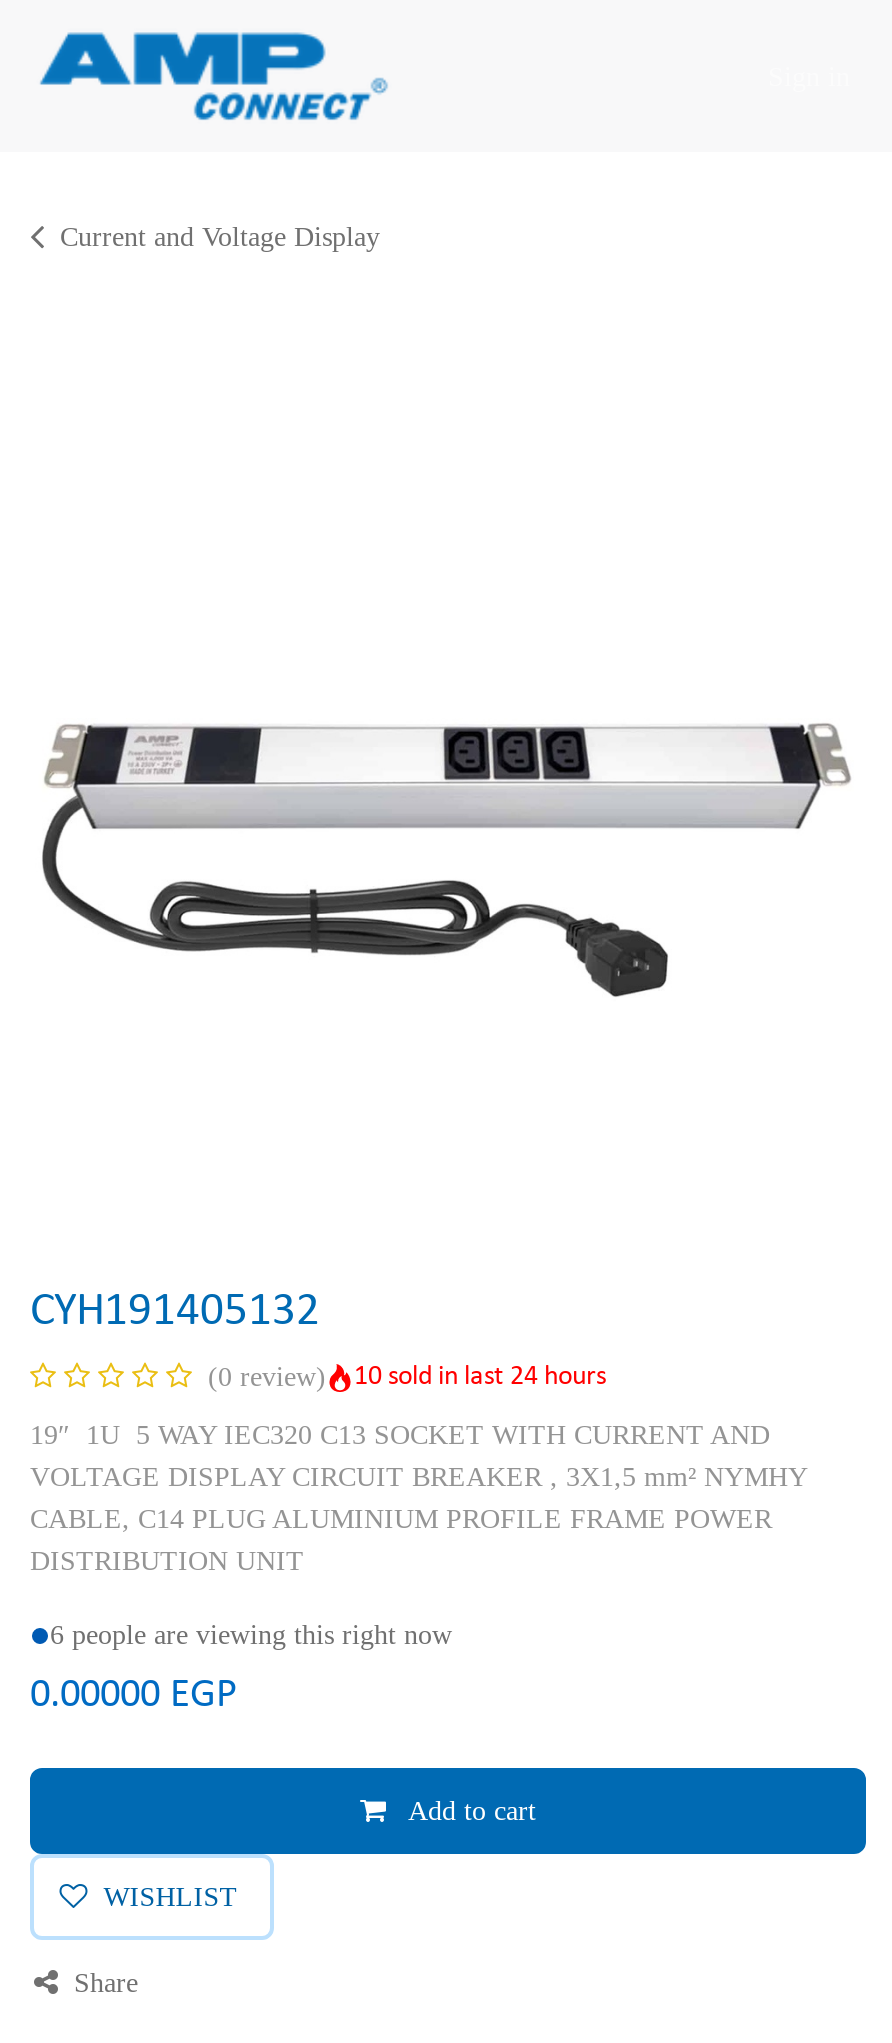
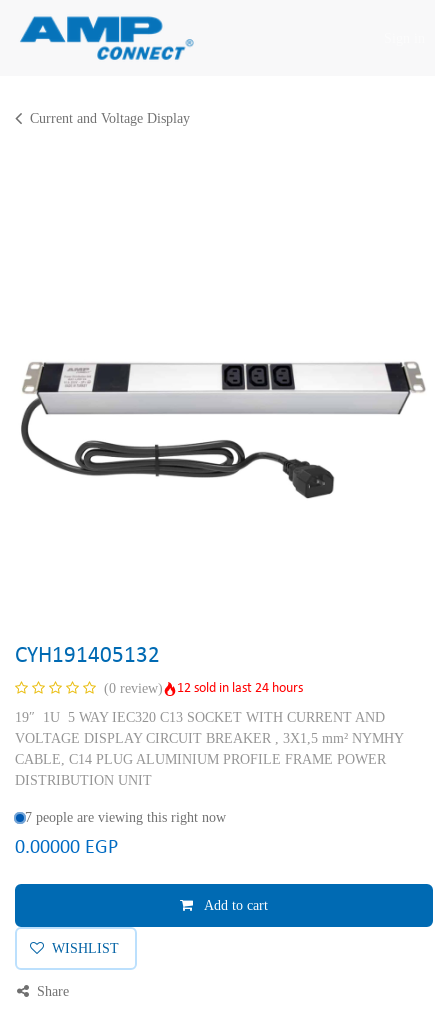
[354,1361,606,1391] 10 sold in last 24 hours -> [177,680,303,695] 12 sold in last 24 hours
[50,1620,452,1650] 6 people are viewing this right now -> [25,810,226,825] 7 people are viewing this right now

